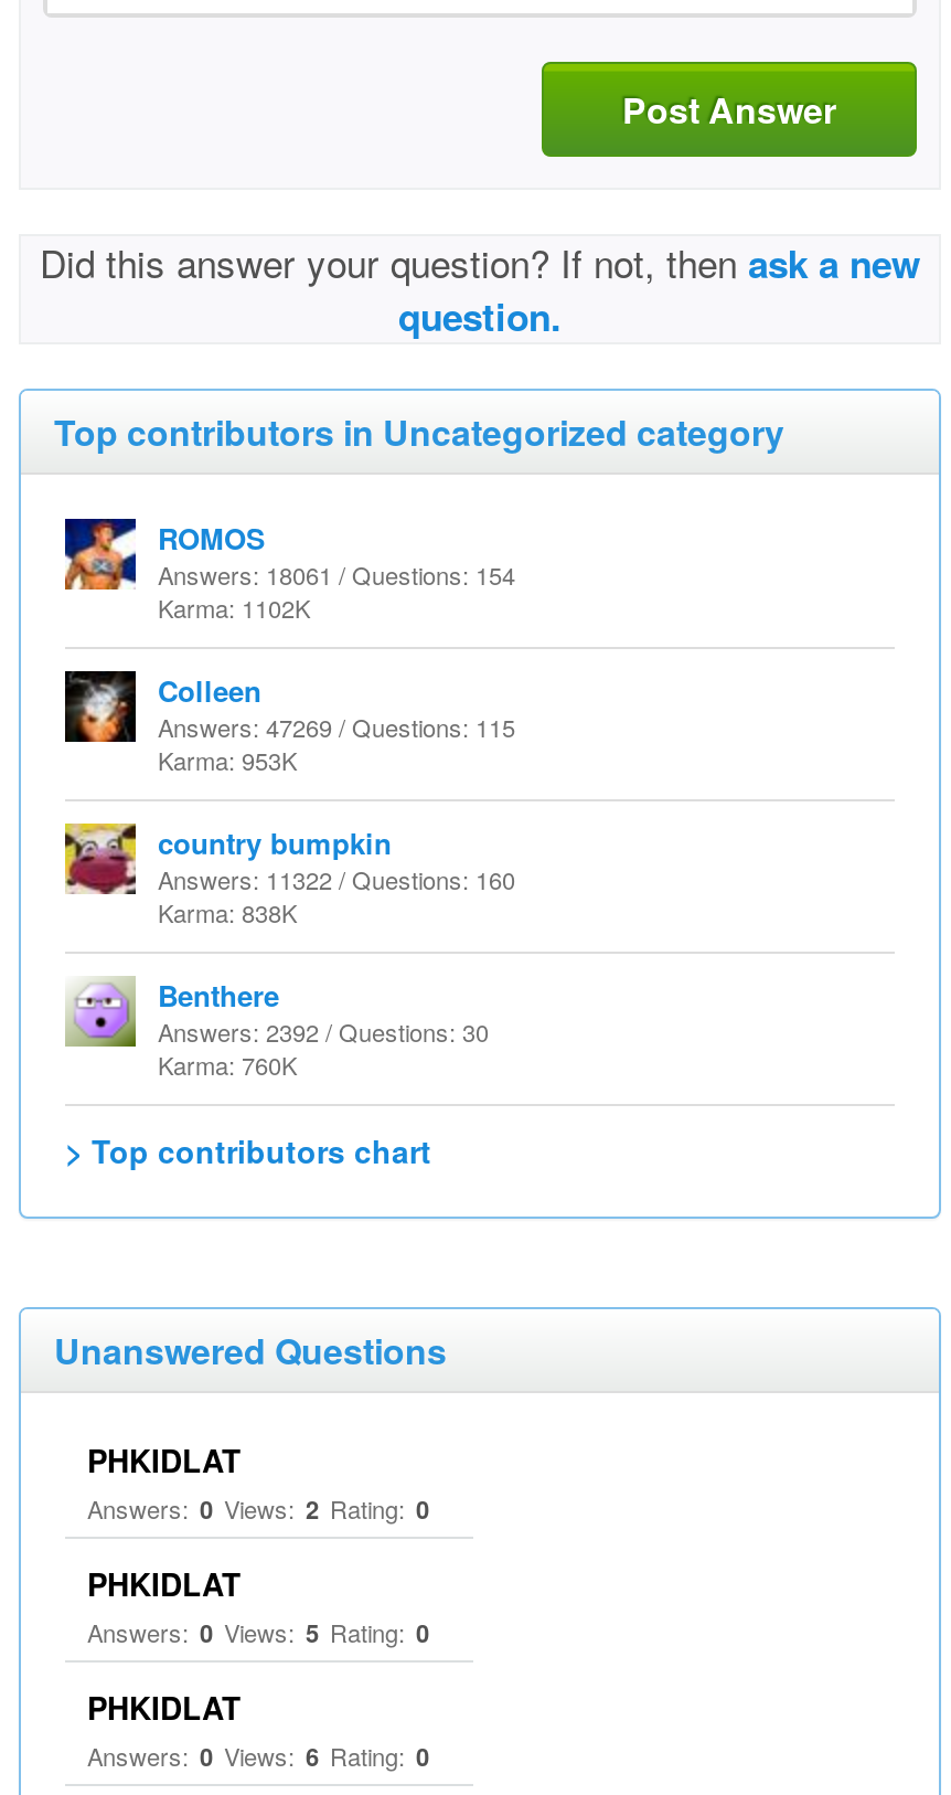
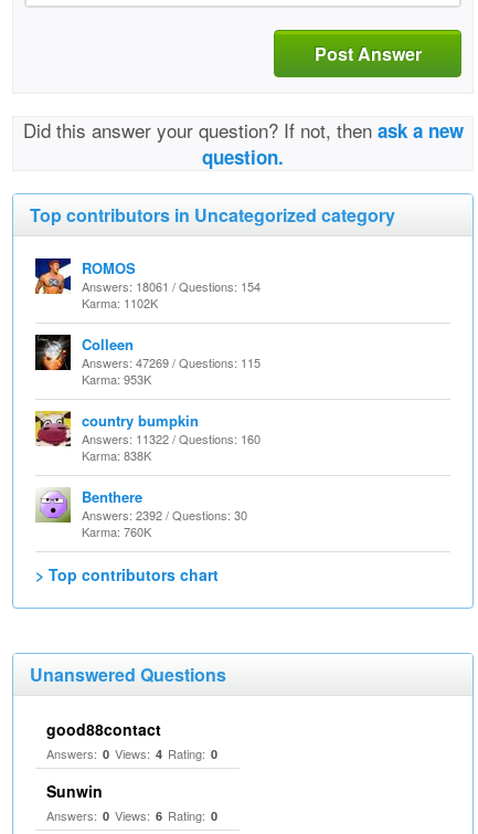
[87,1437,429,1729] PHKIDLAT | Answers: 0 Views: 2 Rating: 0 | PHKIDLAT | Answers: 0 Views: 5 Rating: 0 | PHKIDLAT -> [46,718,217,802] good88contact | Answers: 0 Views: 4 Rating: 0 | Sunwin

